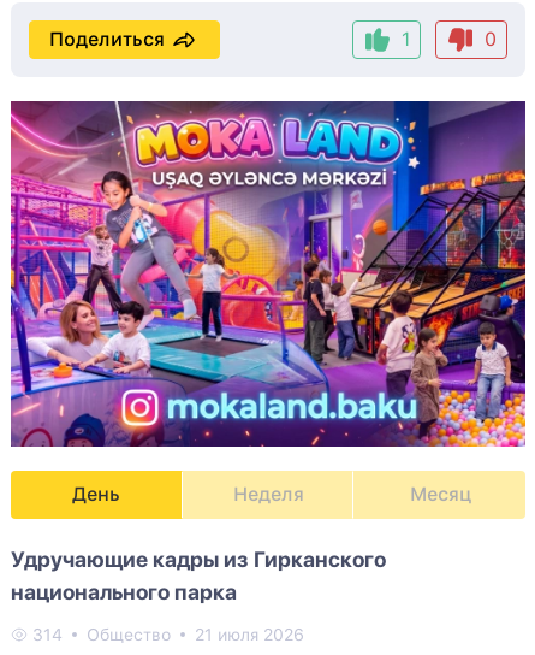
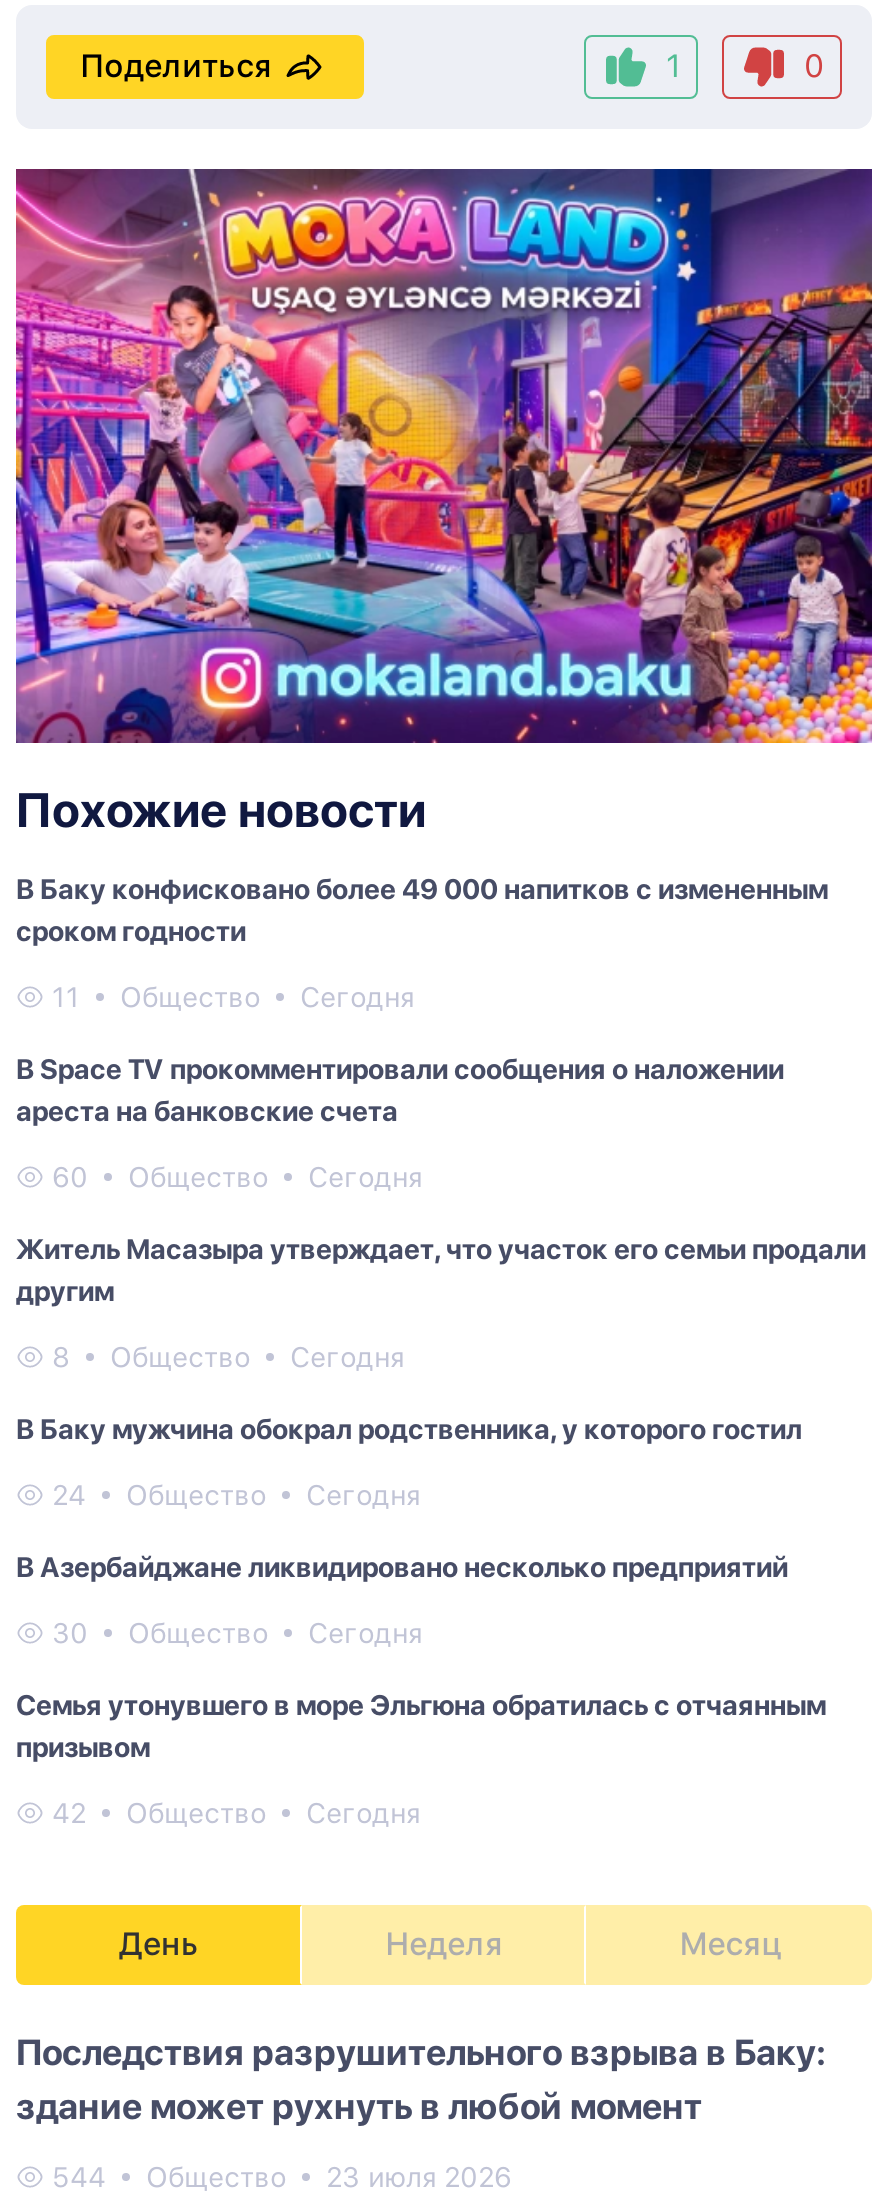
none -> [16,781,866,1829] Похожие новости | В Баку конфисковано более 49 000 напитков с измененным | сроком годности | 11 | Общество | Сегодня | В Space TV прокомментировали сообщения о наложении | ареста на банковские счета | 60 | Общество | Сегодня | Житель Масазыра утверждает, что участок его семьи продали | другим | 8 | Общество | Сегодня | В Баку мужчина обокрал родственника, у которого гостил | 24 | Общество | Сегодня | В Азербайджане ликвидировано несколько предприятий | 30 | Общество | Сегодня | Семья утонувшего в море Эльгюна обратилась с отчаянным | призывом | 42 | Общество | Сегодня
[11,547,386,605] Удручающие кадры из Гирканского | национального парка -> [16,2031,826,2127] Последствия разрушительного взрыва в Баку: | здание может рухнуть в любой момент
[28,625,67,644] 314 -> [44,2161,114,2193] 544
[195,625,304,644] 21 июля 2026 -> [326,2161,512,2193] 23 июля 2026

